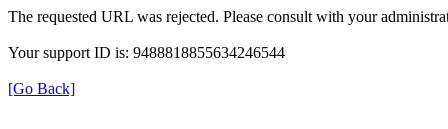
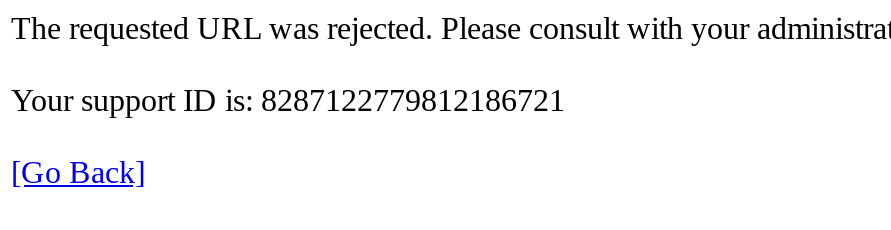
[8,44,285,61] Your support ID is: 9488818855634246544 -> [11,83,565,117] Your support ID is: 8287122779812186721

